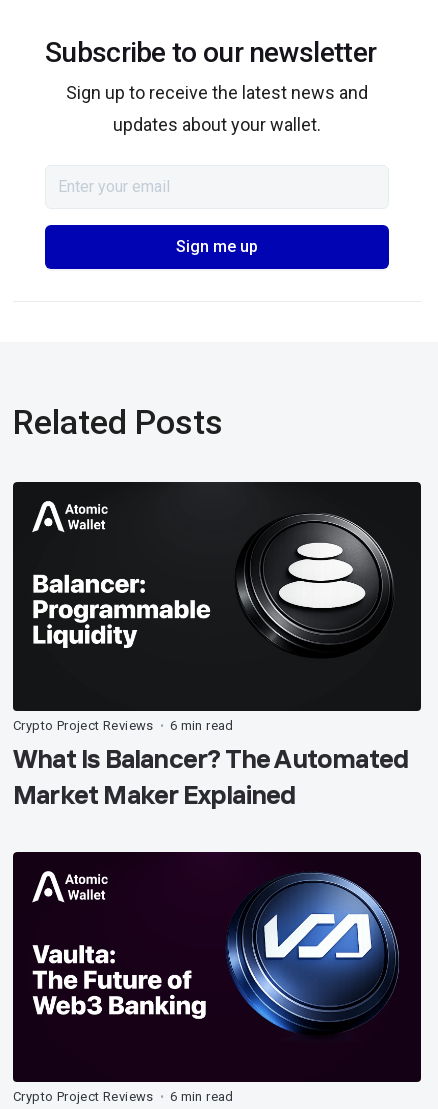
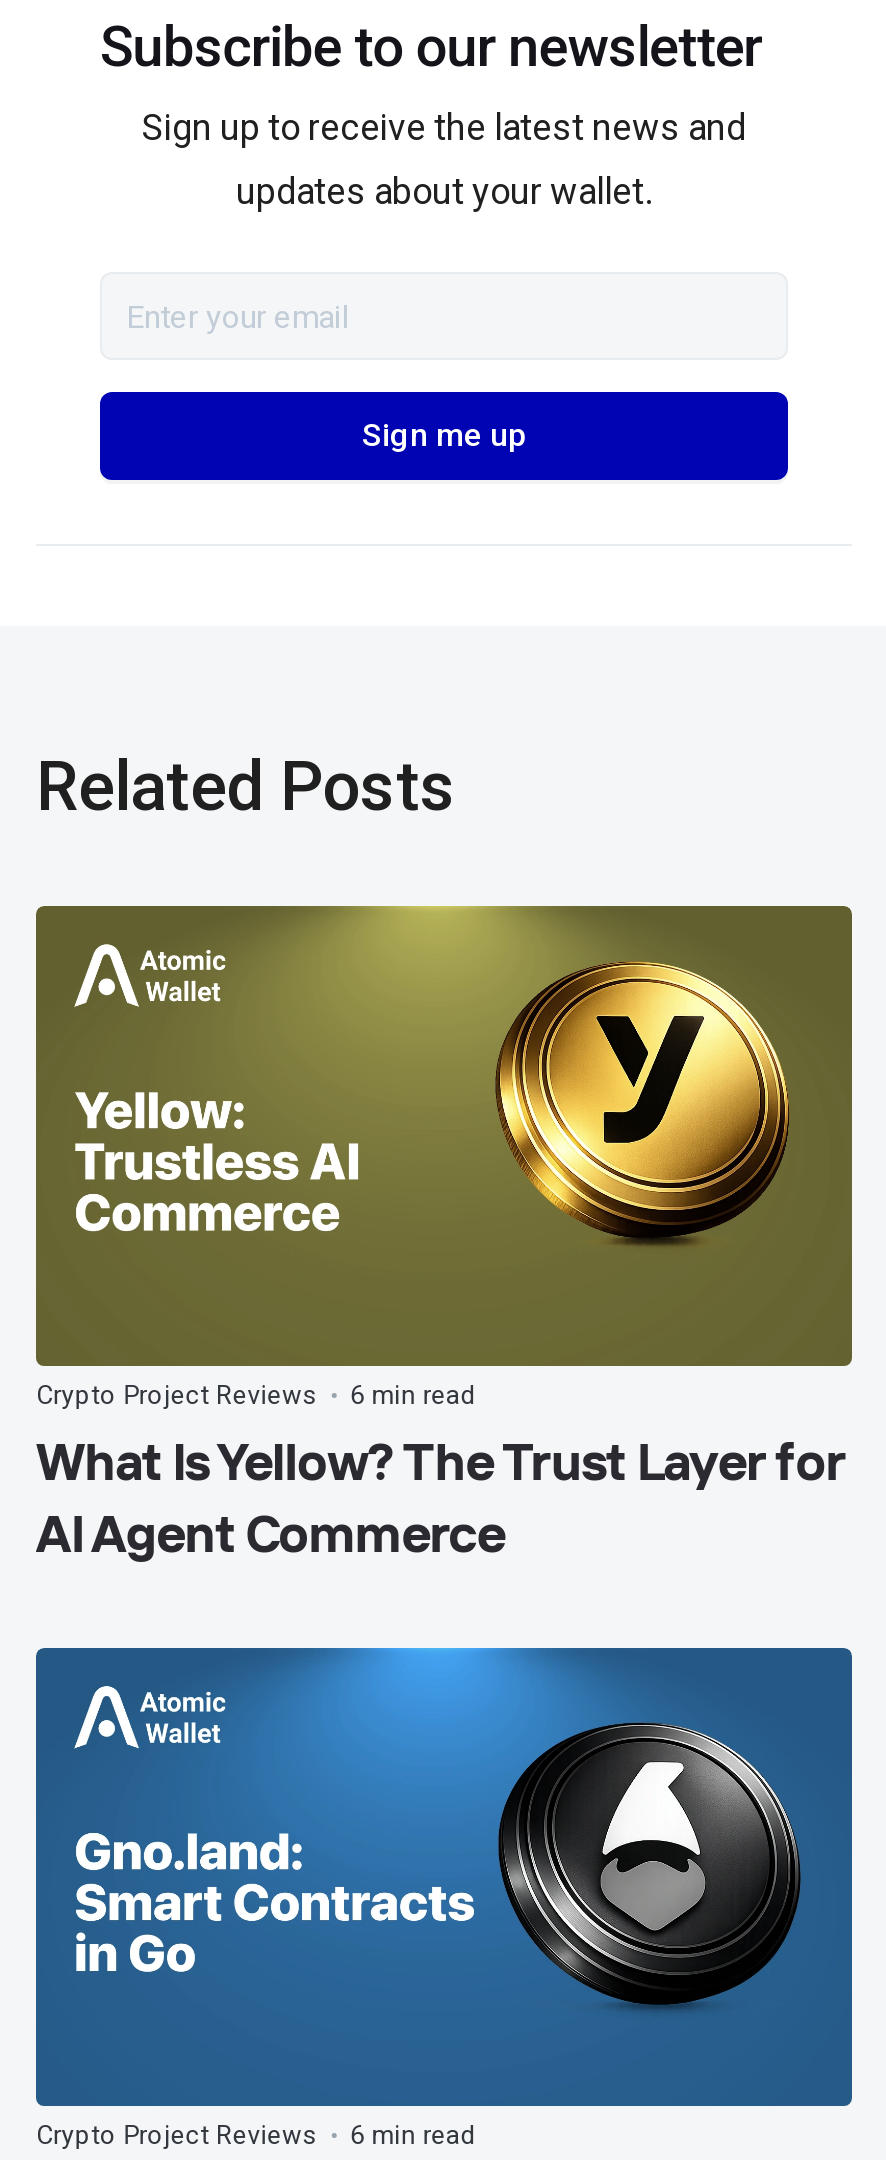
[13,481,421,811] [image] | What Is Balancer? The Automated | Market Maker Explained -> [36,904,852,1565] [image] | What Is Yellow? The Trust Layer for | AI Agent Commerce
[12,851,422,1083] [image] -> [34,1646,854,2108] [image]

